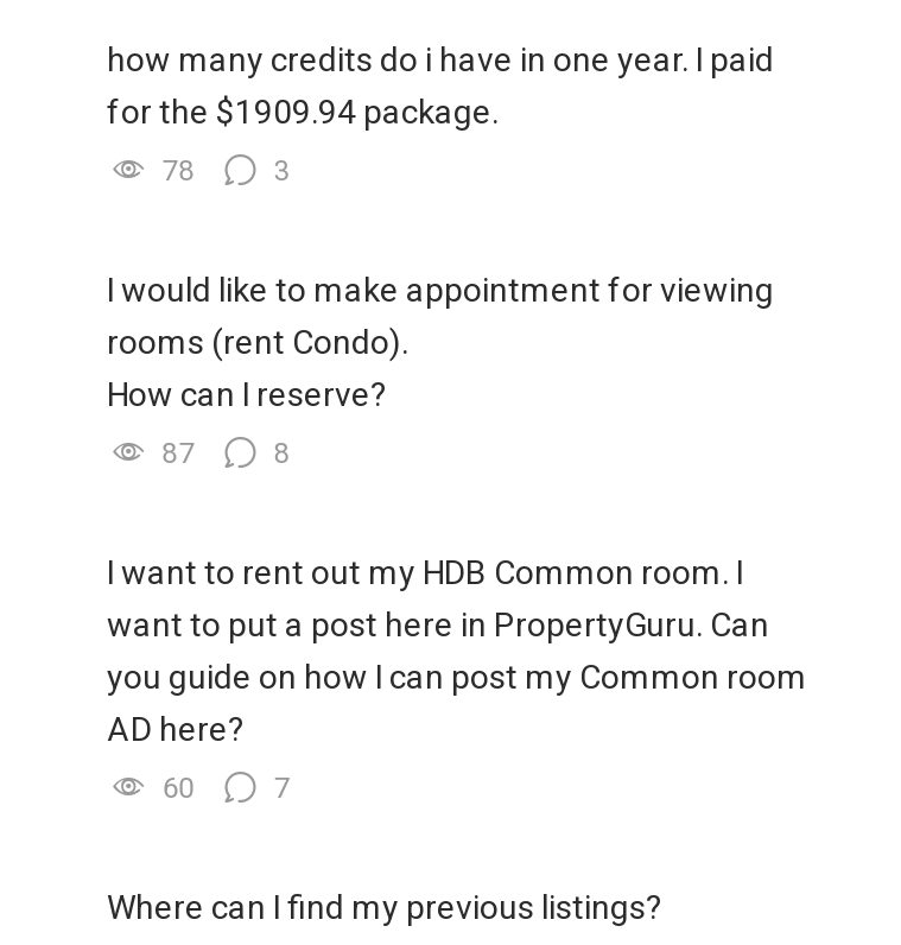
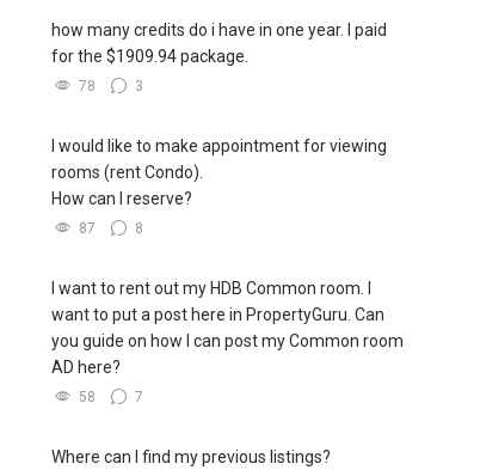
[162,772,195,806] 60 -> [79,389,96,406] 58

